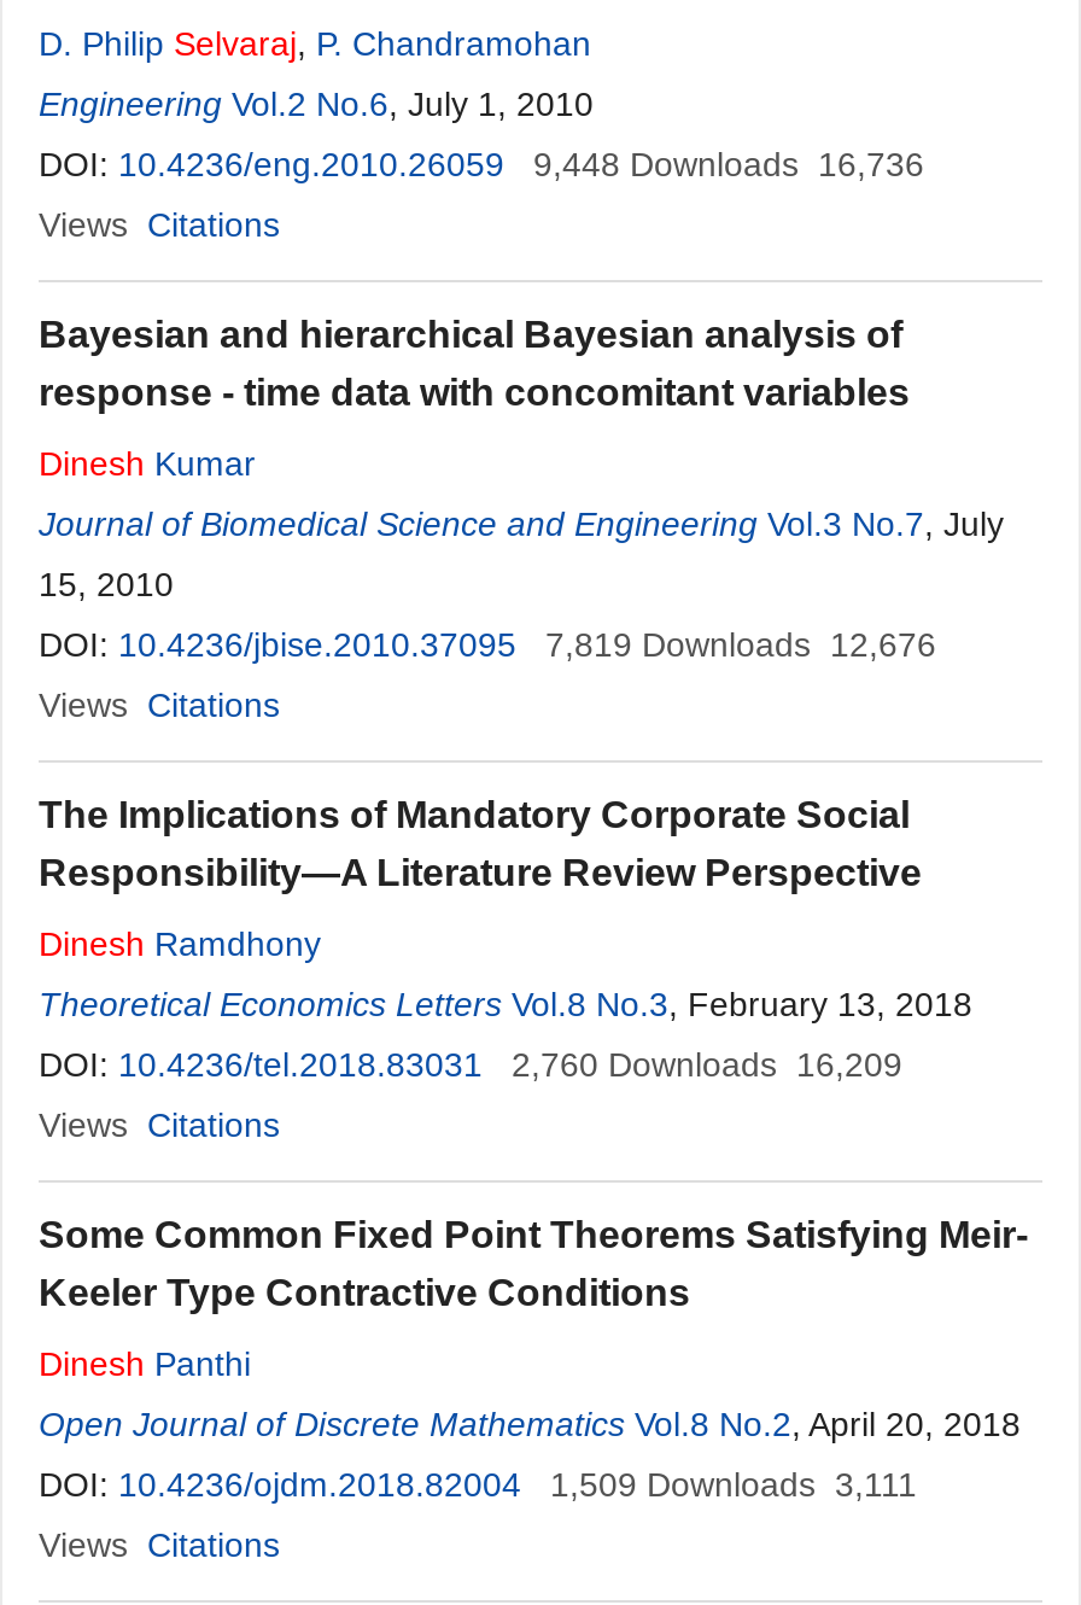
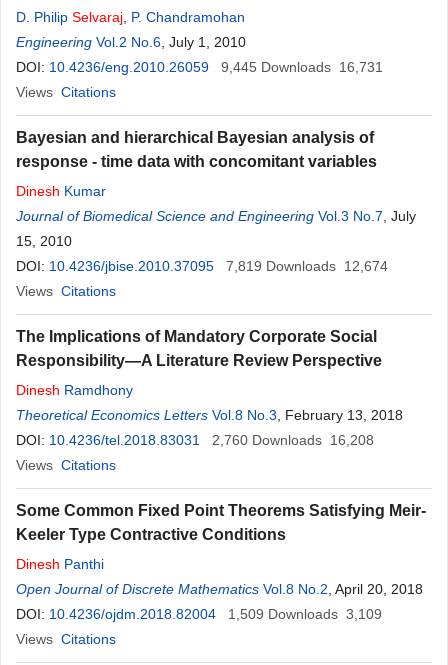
[39,145,924,183] DOI: 10.4236/eng.2010.26059 9,448 Downloads 16,736 -> [16,59,383,75] DOI: 10.4236/eng.2010.26059 9,445 Downloads 16,731
[39,625,936,664] DOI: 10.4236/jbise.2010.37095 7,819 Downloads 12,676 -> [16,258,388,274] DOI: 10.4236/jbise.2010.37095 7,819 Downloads 12,674
[39,1045,902,1084] DOI: 10.4236/tel.2018.83031 2,760 Downloads 16,209 -> [16,432,374,448] DOI: 10.4236/tel.2018.83031 2,760 Downloads 16,208
[39,1465,917,1504] DOI: 10.4236/ojdm.2018.82004 1,509 Downloads 3,111 -> [16,606,382,622] DOI: 10.4236/ojdm.2018.82004 1,509 Downloads 3,109

